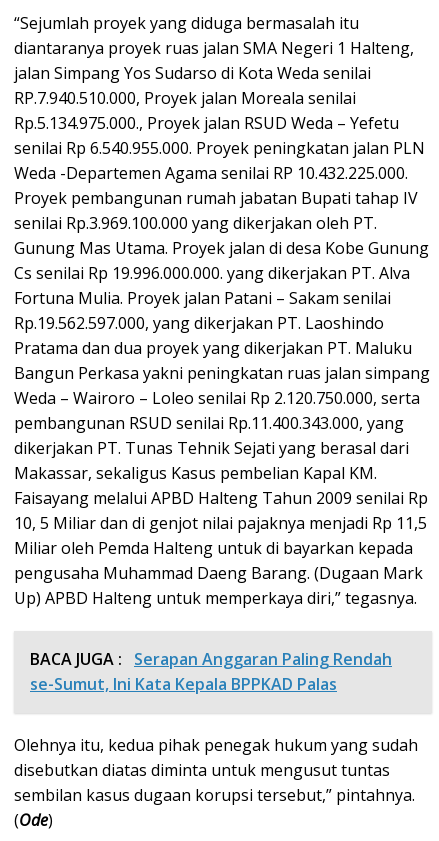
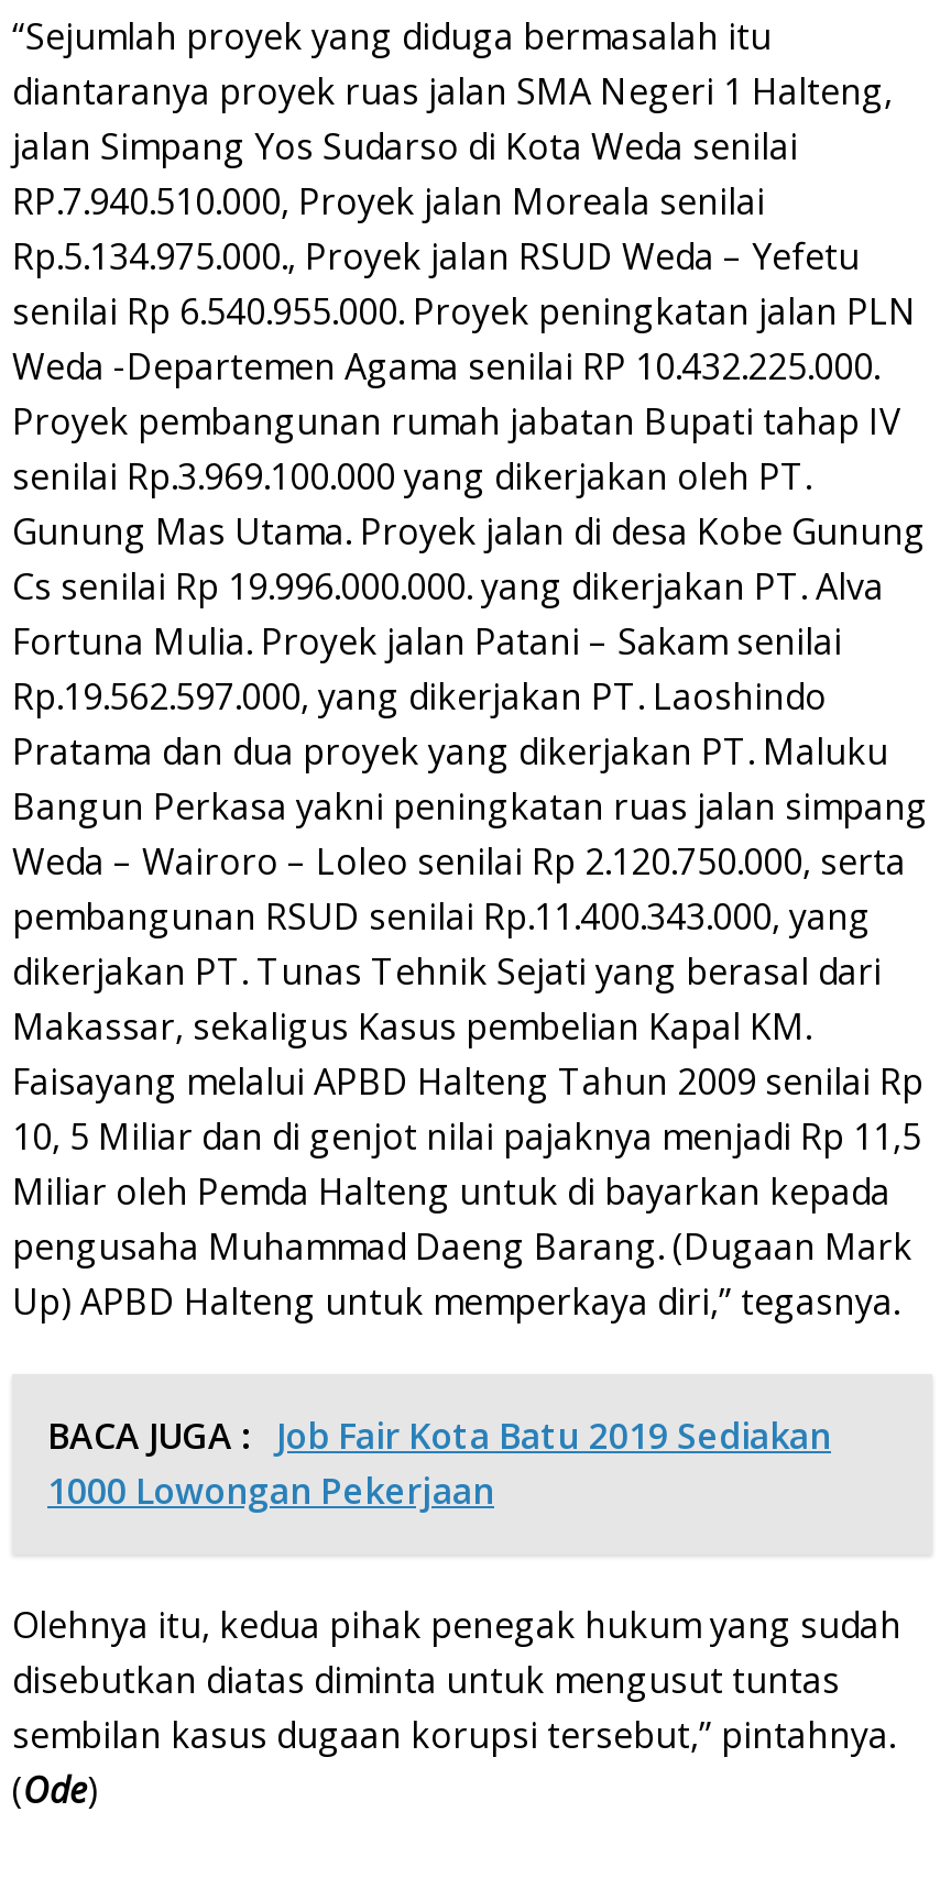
[30,648,392,695] BACA JUGA : Serapan Anggaran Paling Rendah | se-Sumut, Ini Kata Kepala BPPKAD Palas -> [47,1411,831,1514] BACA JUGA : Job Fair Kota Batu 2019 Sediakan | 1000 Lowongan Pekerjaan

